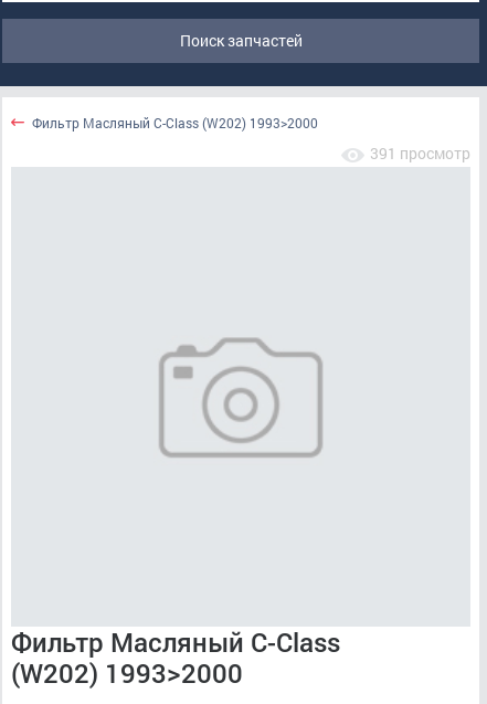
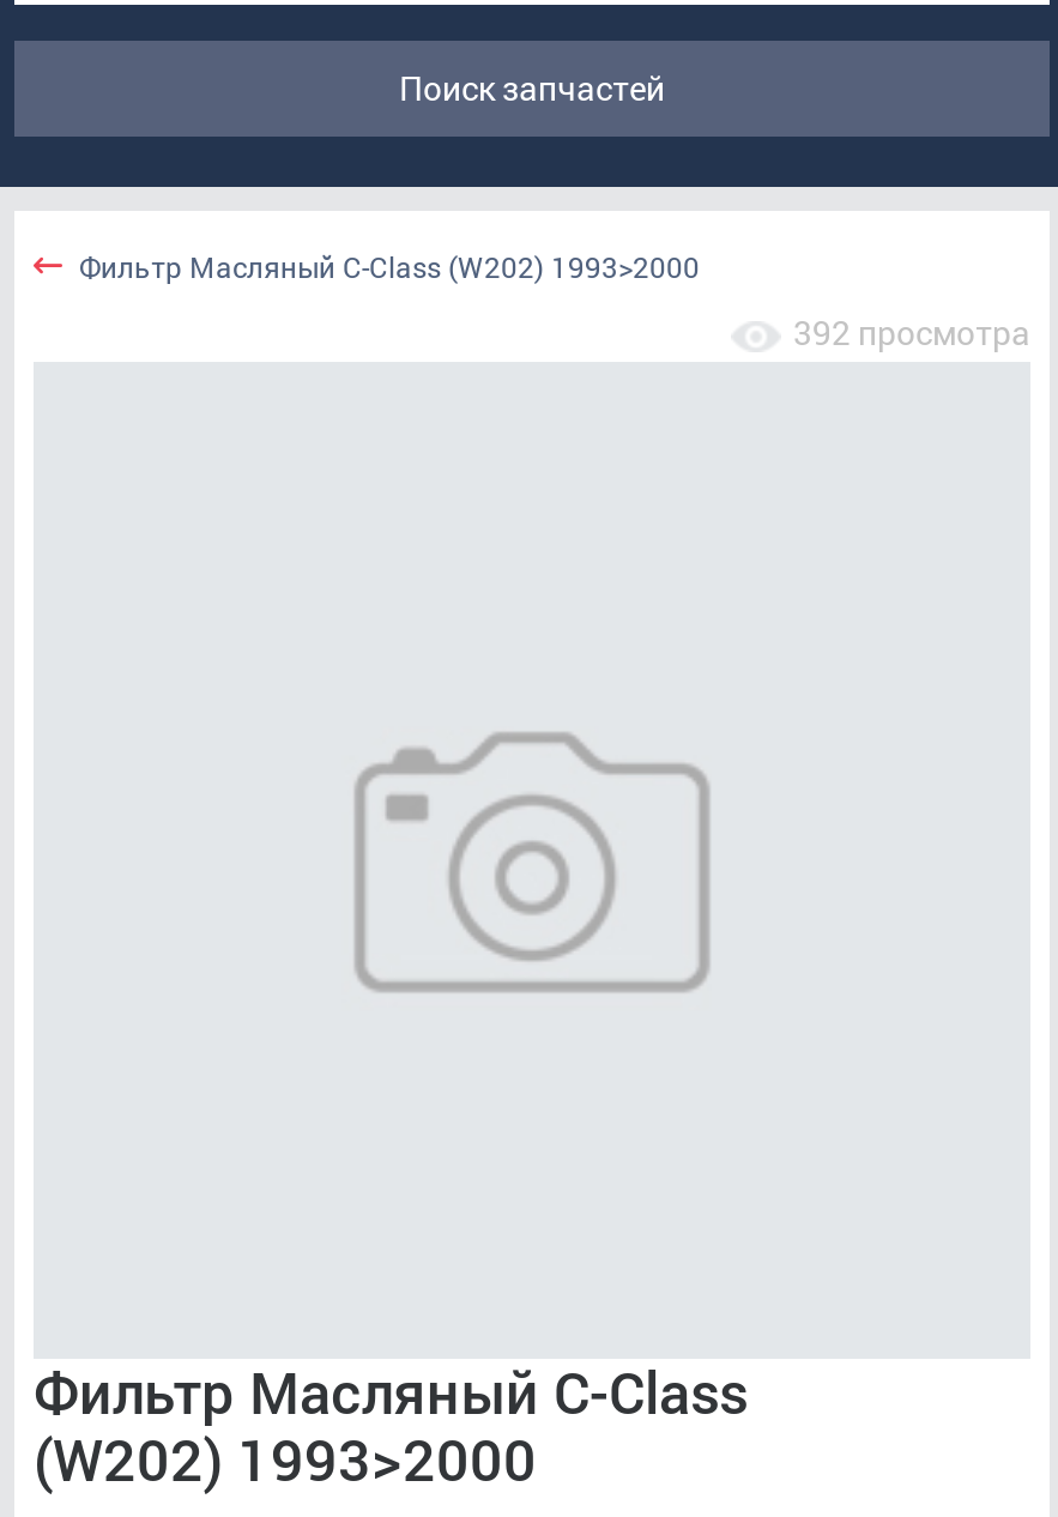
[370,142,470,163] 391 просмотр -> [793,309,1030,354] 392 просмотра

